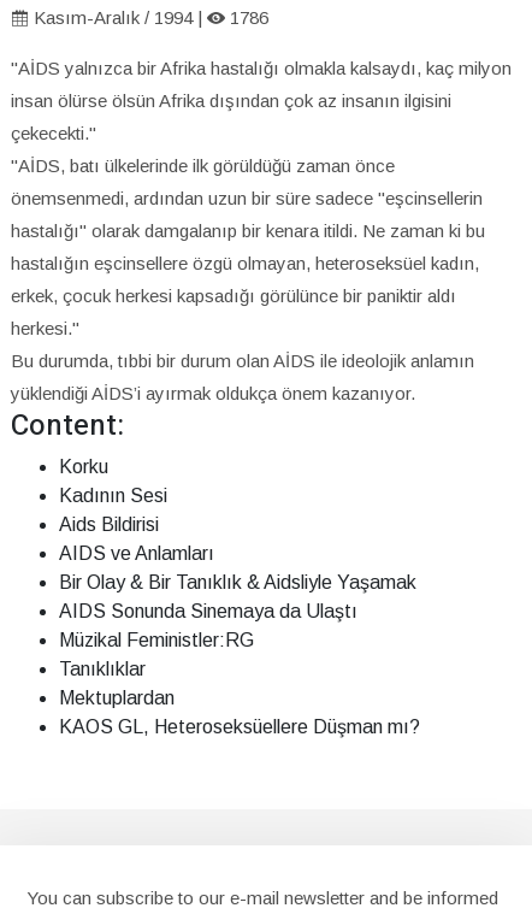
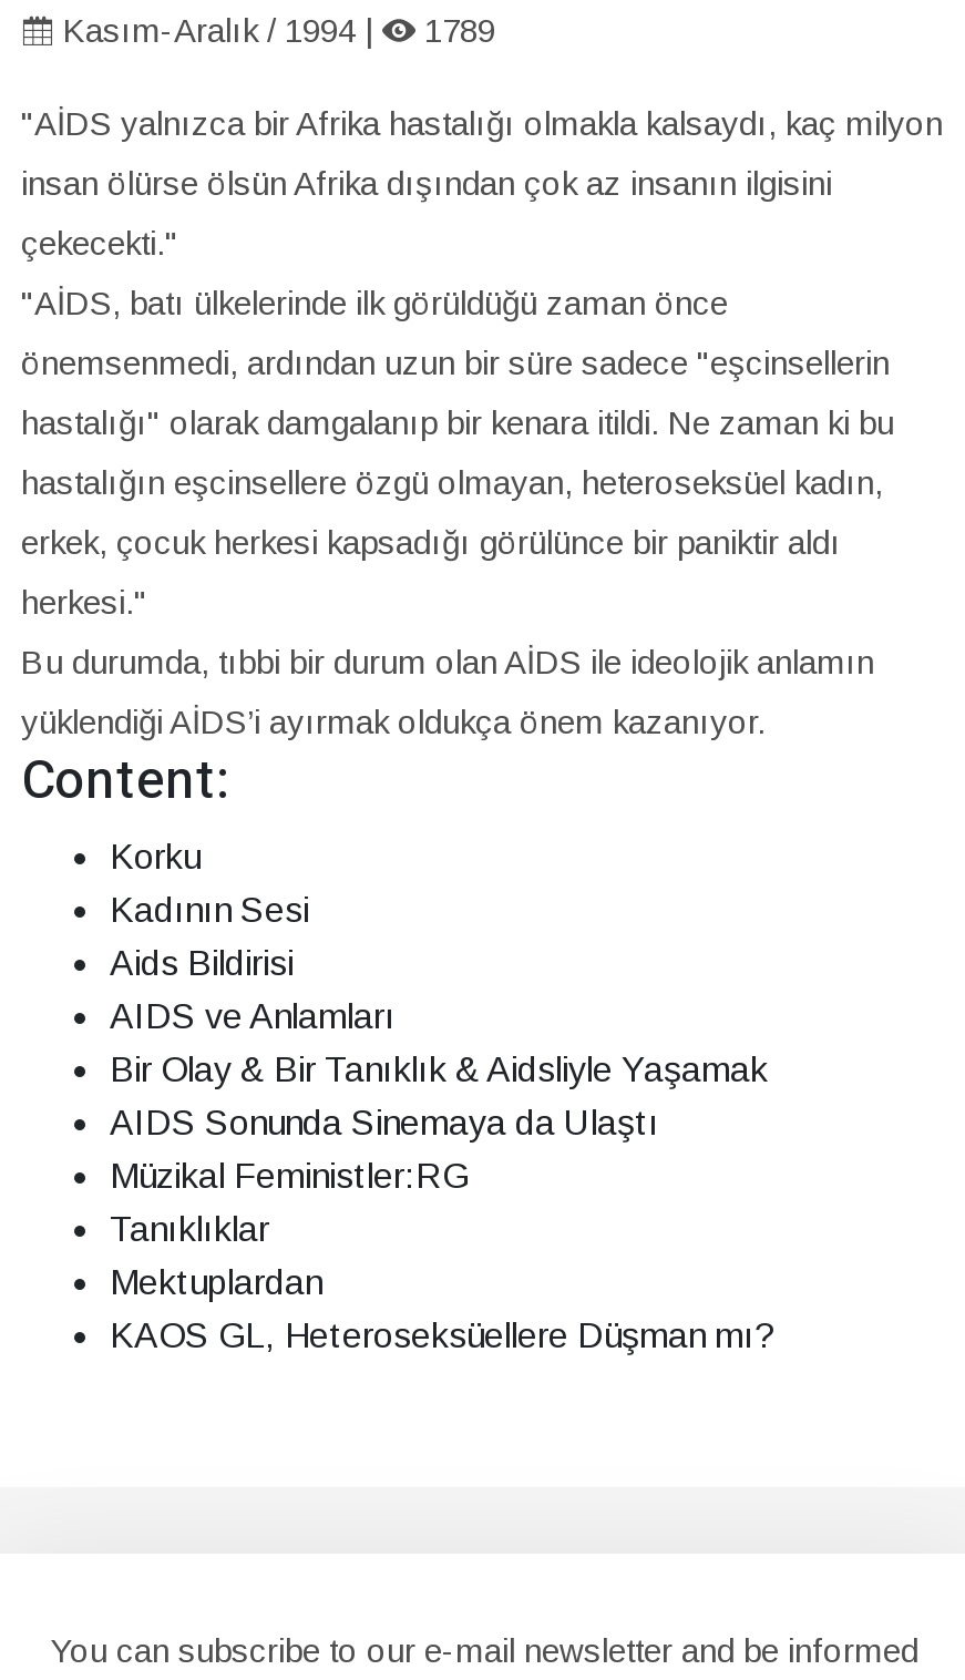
[225,7,268,27] 1786 -> [415,10,495,48] 1789

